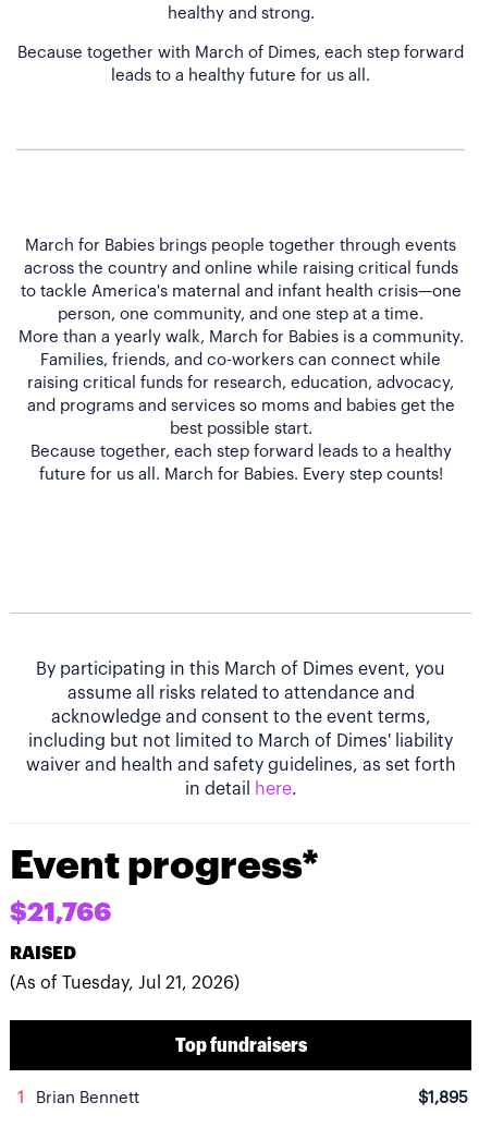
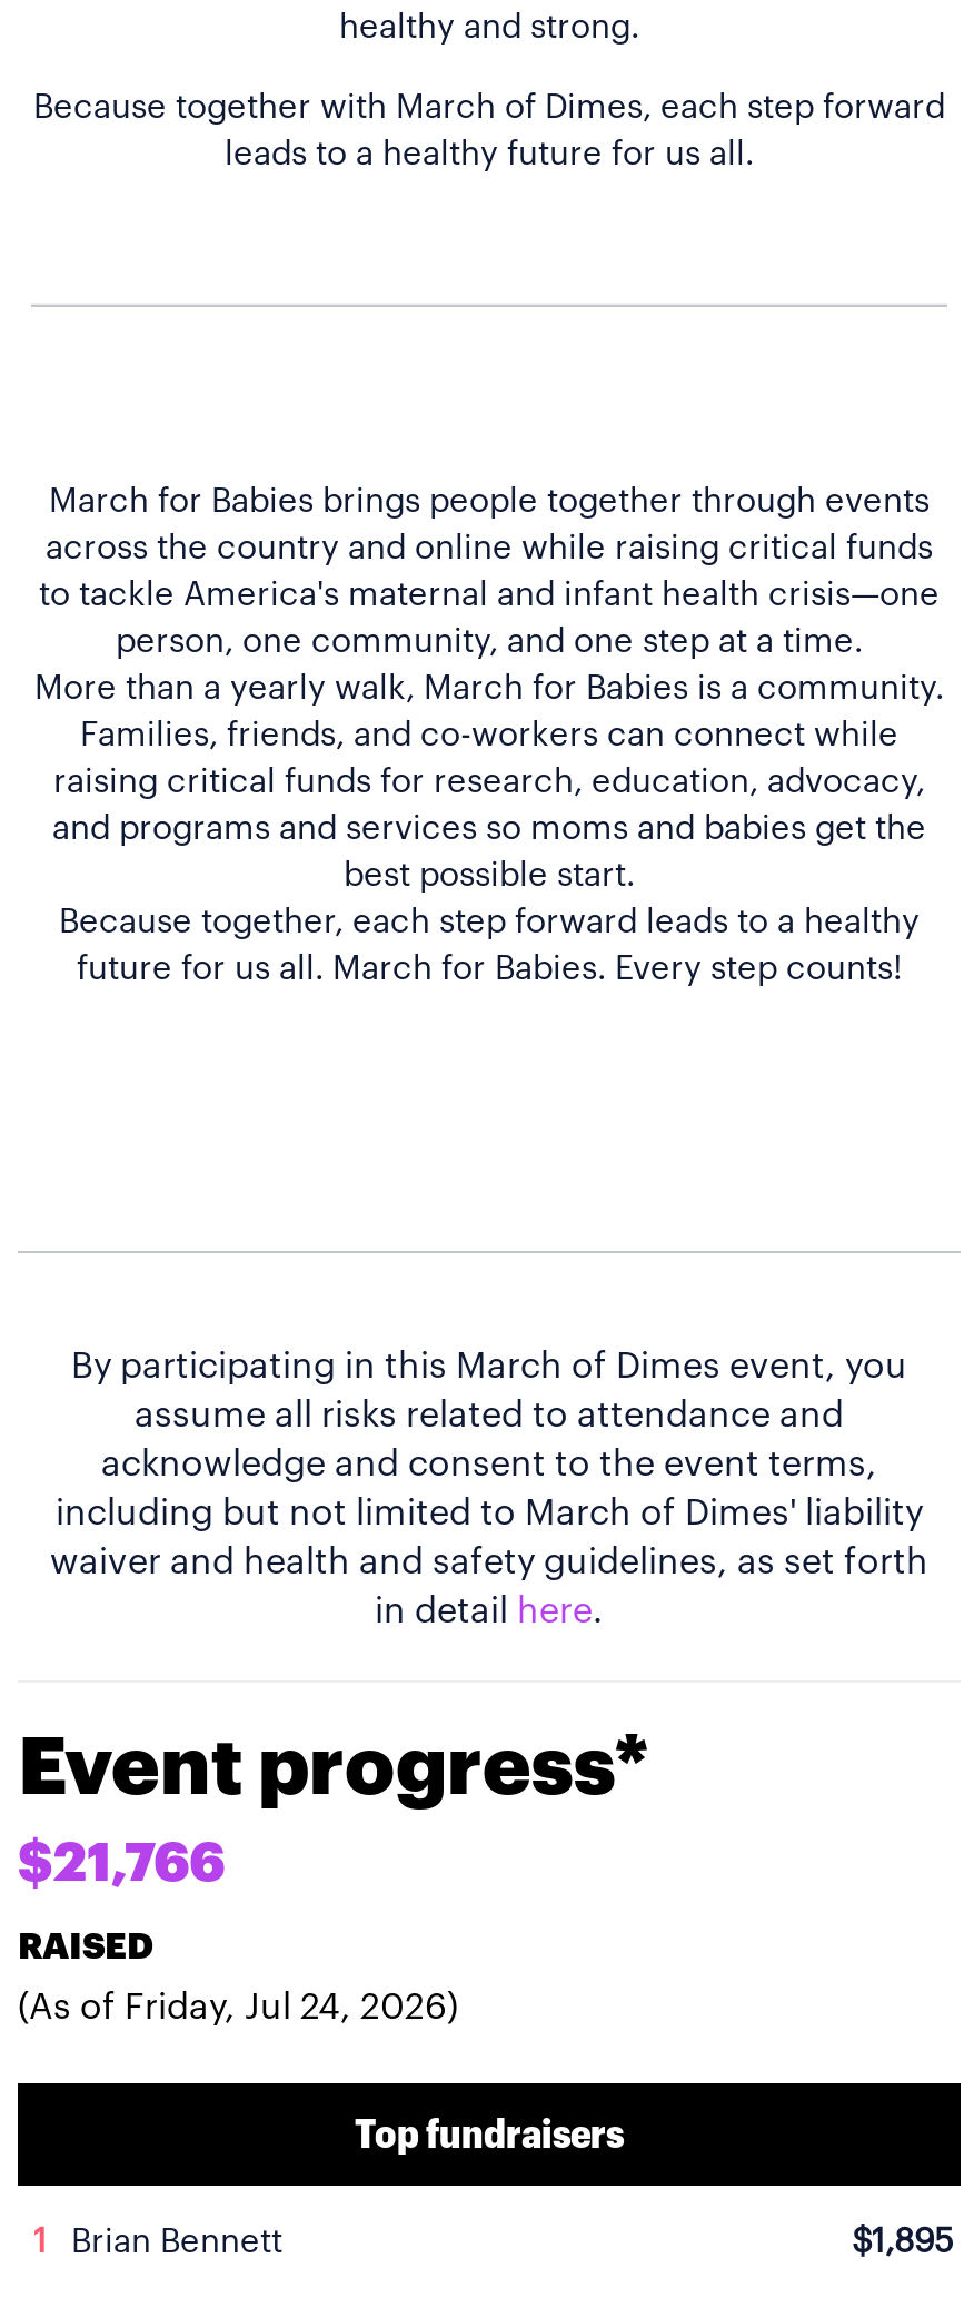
[10,974,239,992] (As of Tuesday, Jul 21, 2026) -> [18,1990,458,2025] (As of Friday, Jul 24, 2026)

